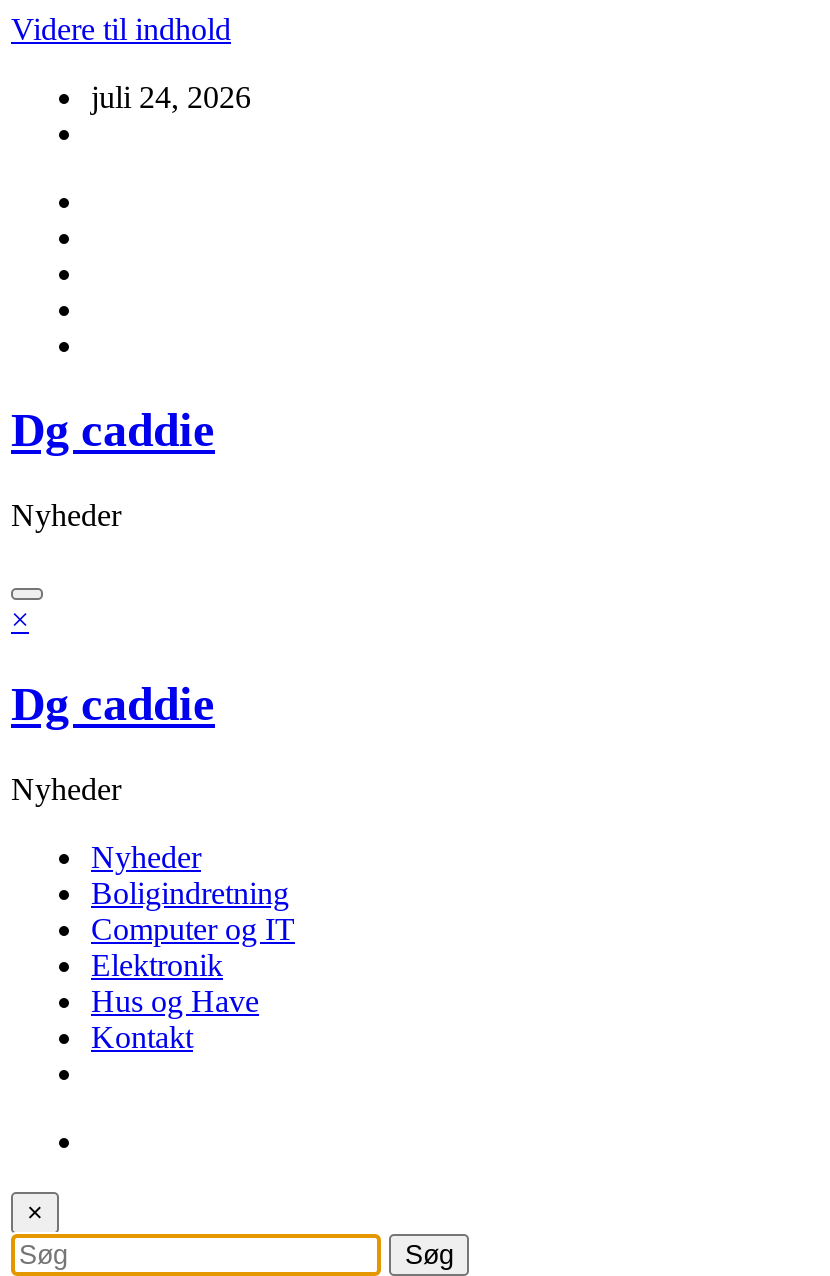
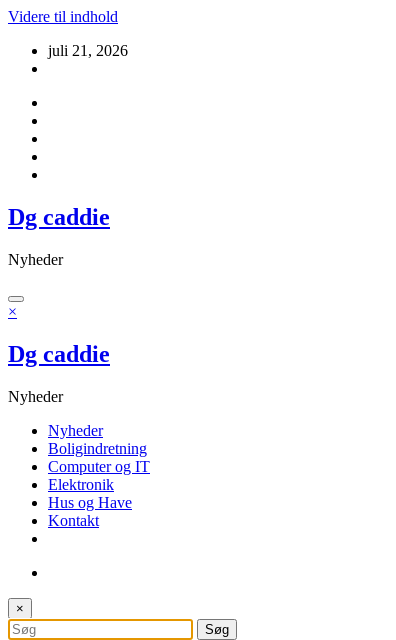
[91,80,251,114] juli 24, 2026 -> [48,42,128,59] juli 21, 2026

